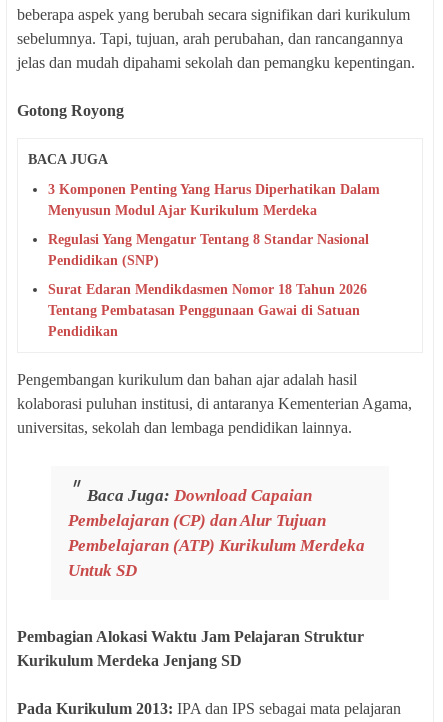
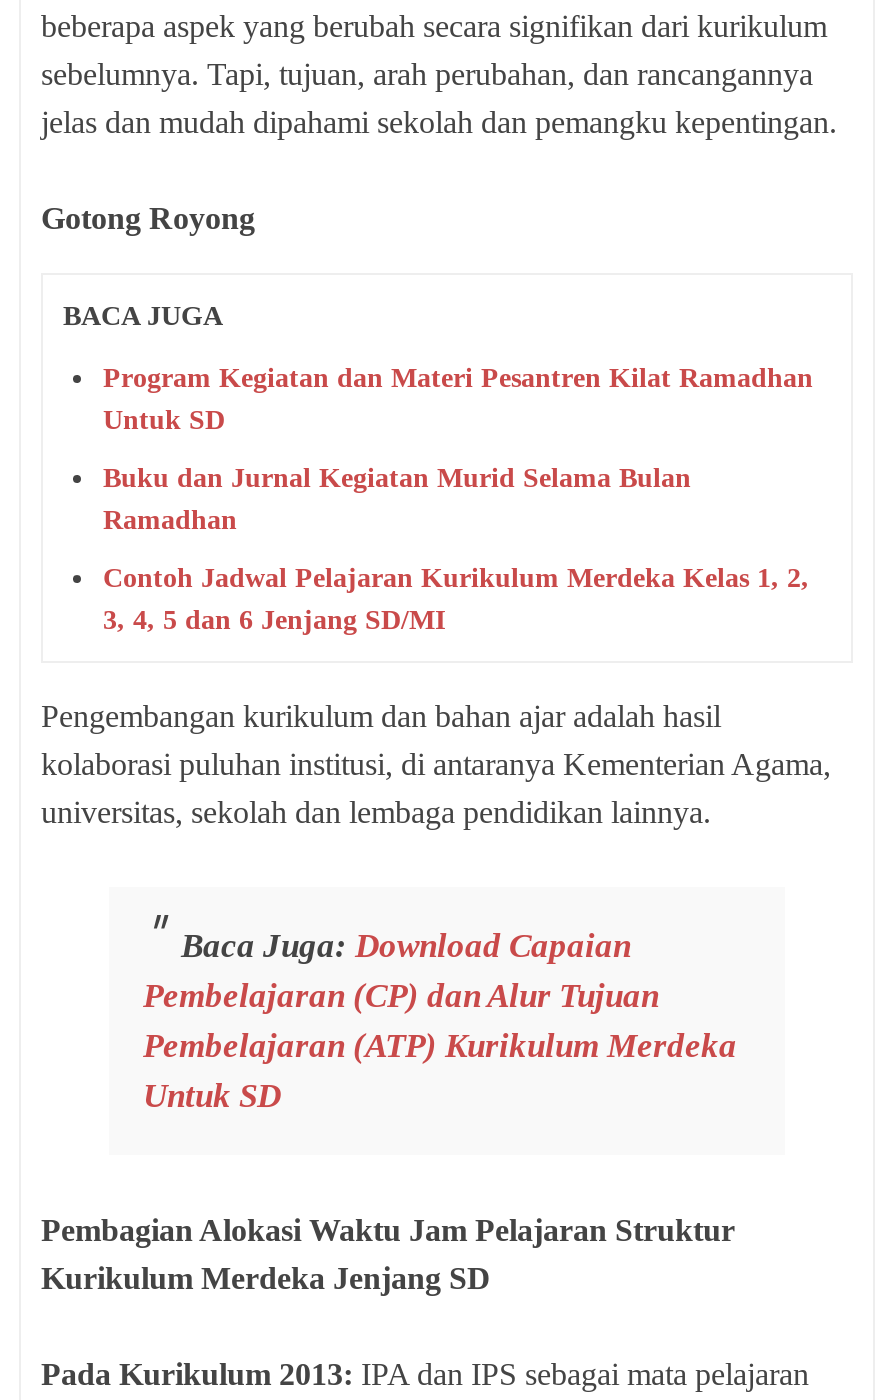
[48,182,380,218] 3 Komponen Penting Yang Harus Diperhatikan Dalam | Menyusun Modul Ajar Kurikulum Merdeka -> [103,362,813,434] Program Kegiatan dan Materi Pesantren Kilat Ramadhan | Untuk SD
[48,232,369,268] Regulasi Yang Mengatur Tentang 8 Standar Nasional | Pendidikan (SNP) -> [103,462,691,534] Buku dan Jurnal Kegiatan Murid Selama Bulan | Ramadhan
[48,282,367,339] Surat Edaran Mendikdasmen Nomor 18 Tahun 2026 | Tentang Pembatasan Penggunaan Gawai di Satuan | Pendidikan -> [103,562,809,634] Contoh Jadwal Pelajaran Kurikulum Merdeka Kelas 1, 2, | 3, 4, 5 dan 6 Jenjang SD/MI

